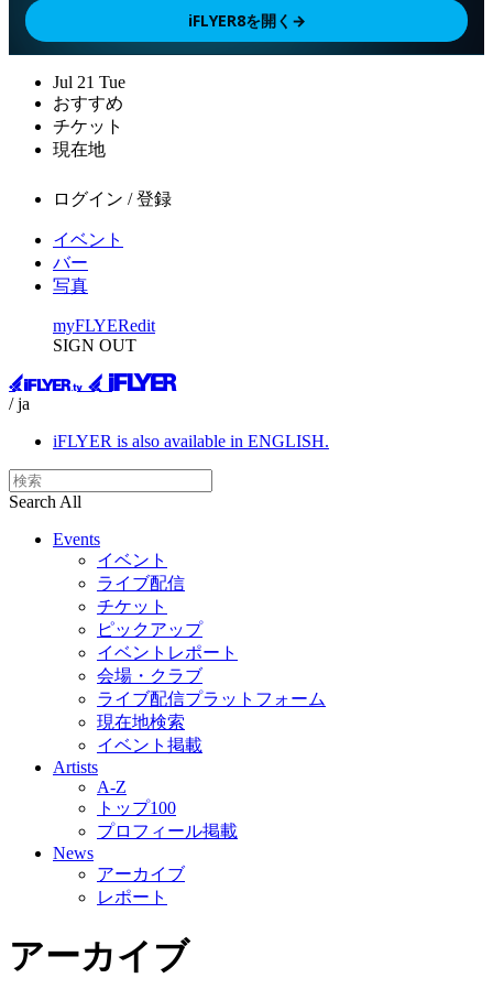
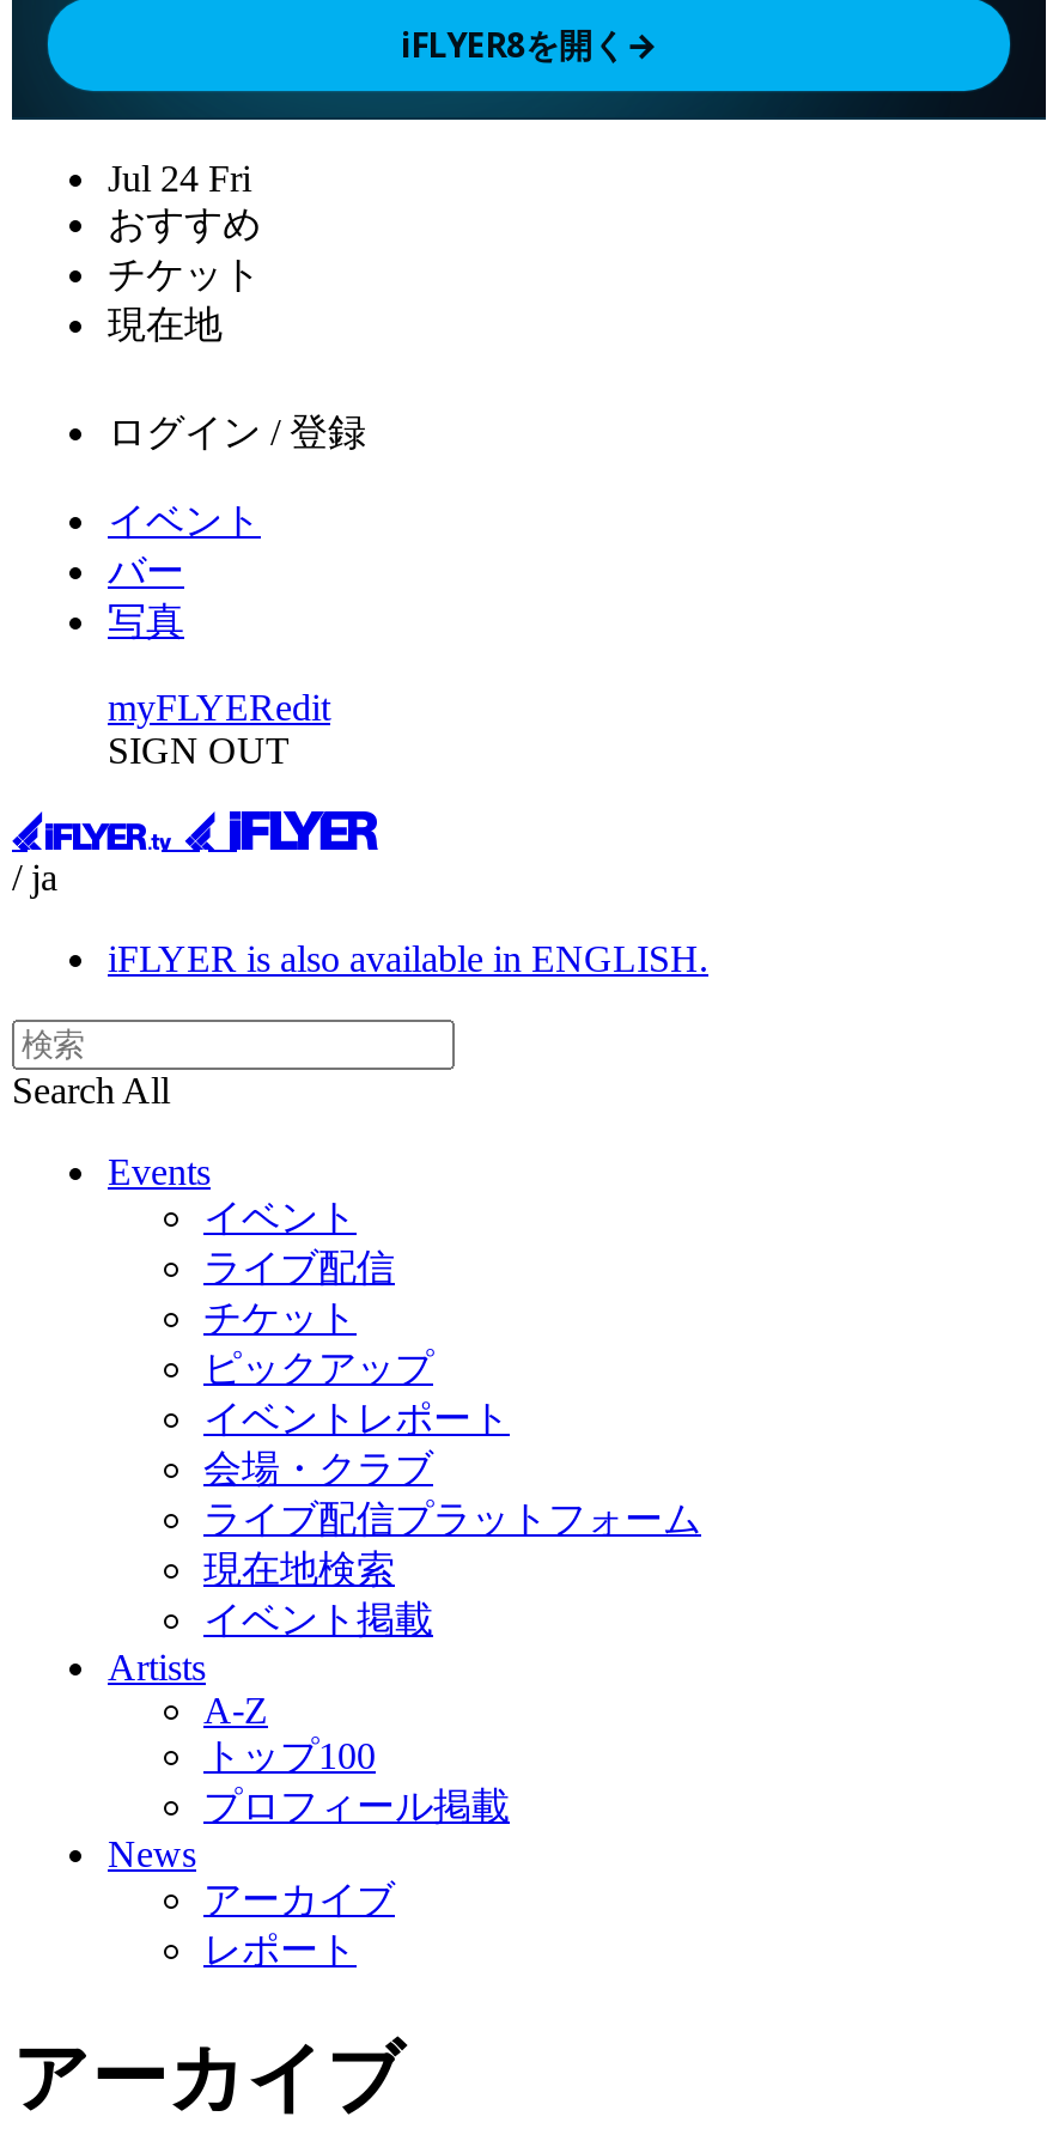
[53,73,125,91] Jul 21 Tue -> [108,158,251,199] Jul 24 Fri

